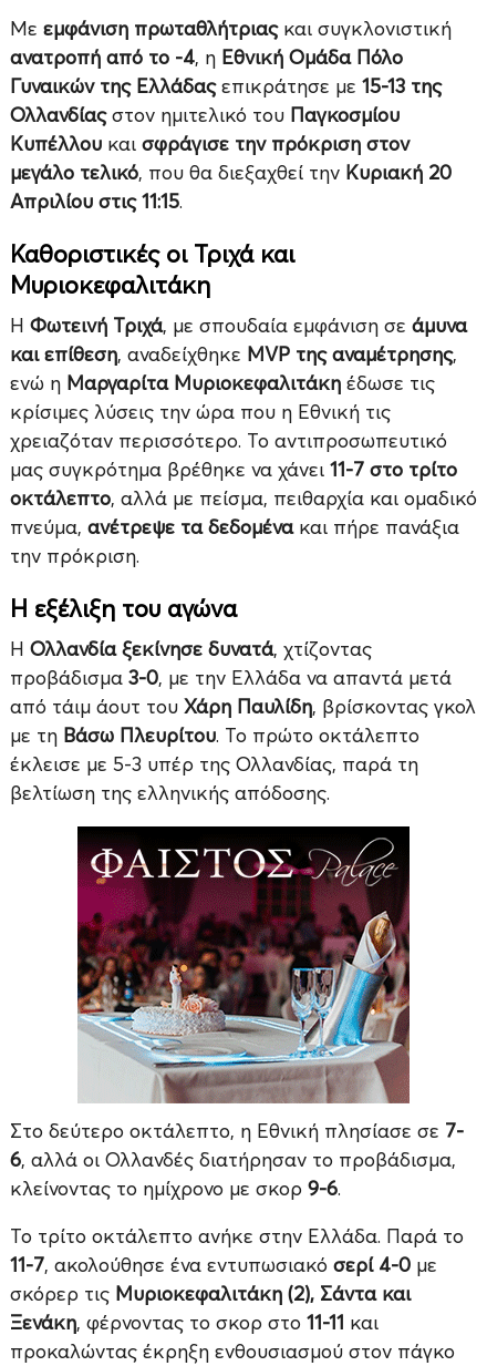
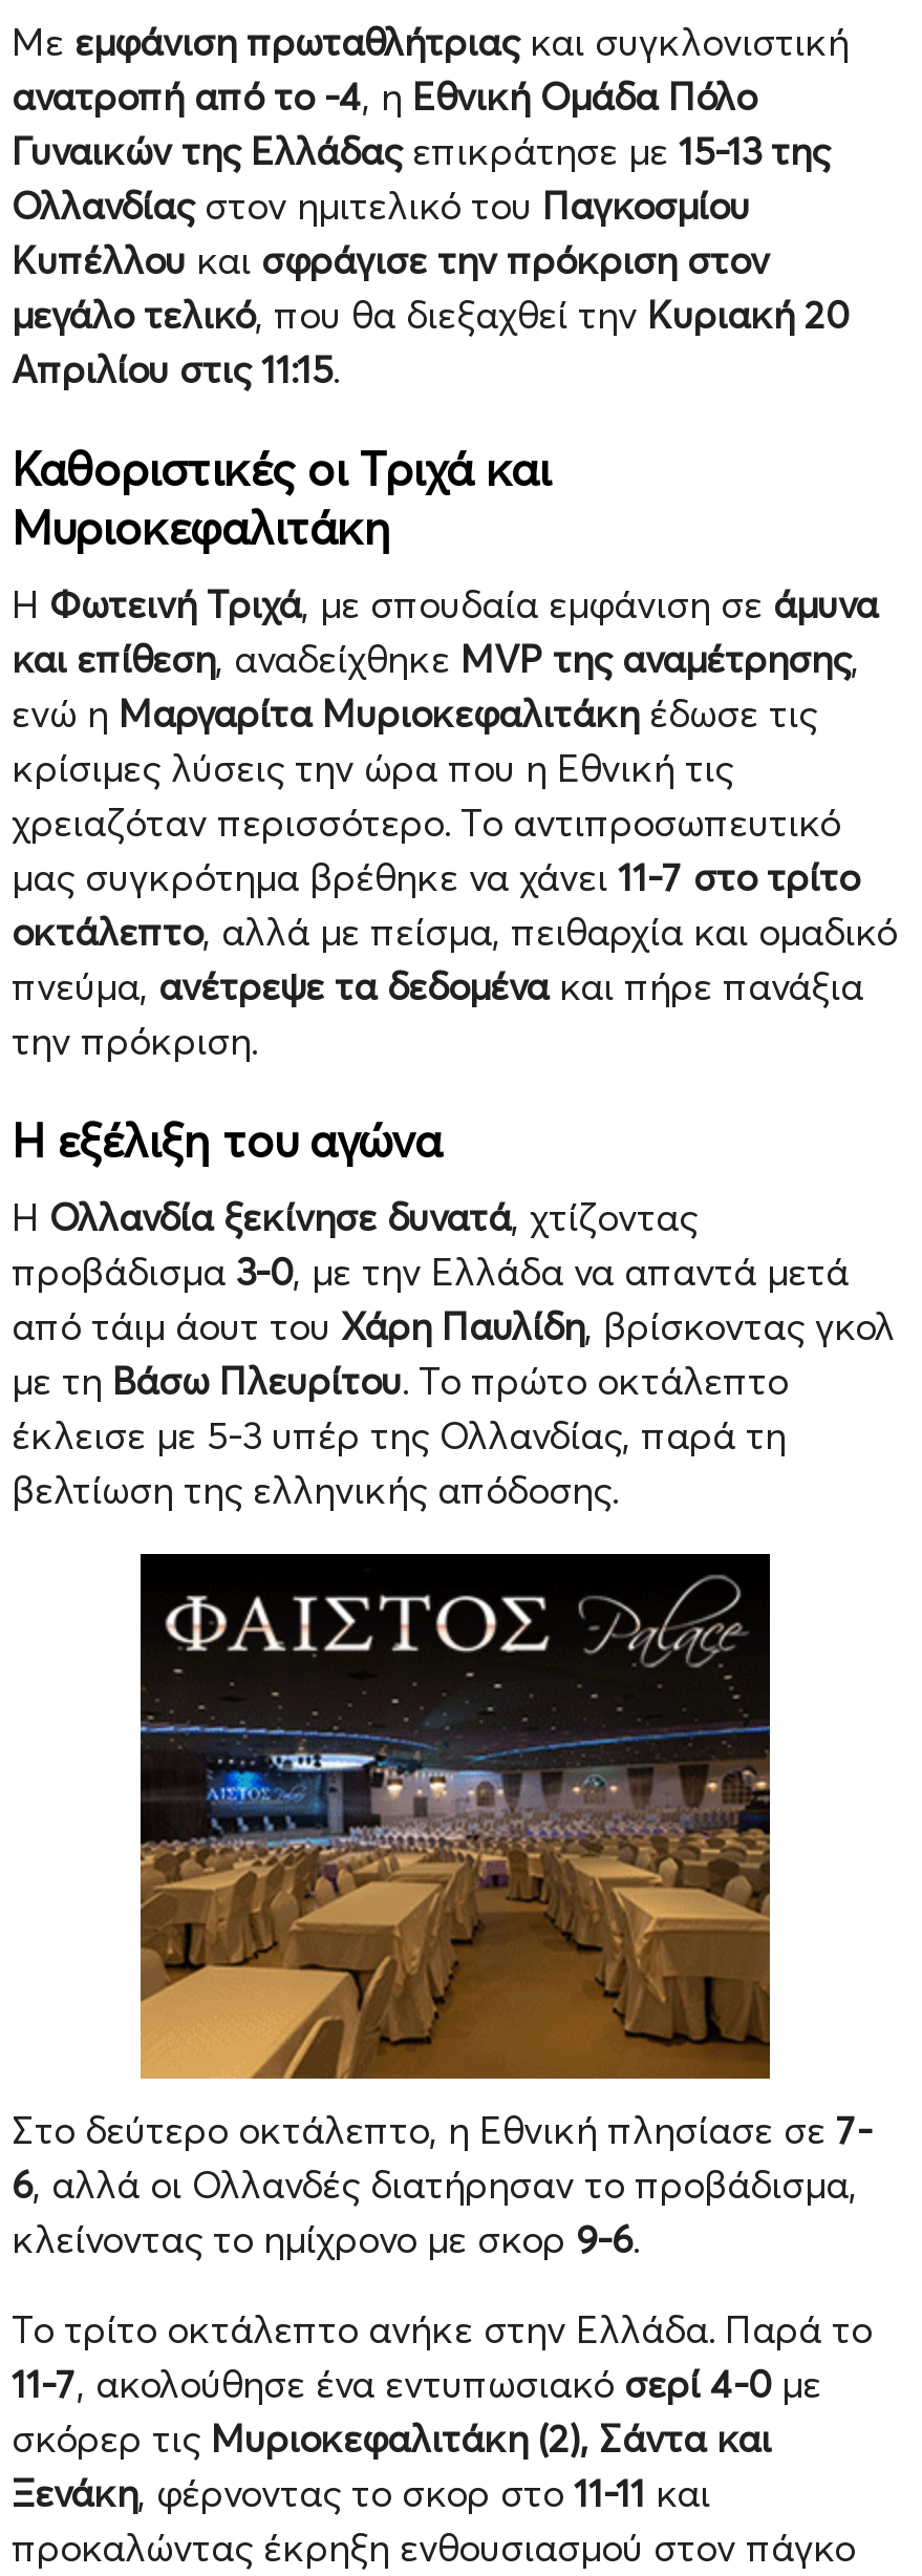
[76,849,410,1103] [image] -> [138,1598,770,2081] [image]

